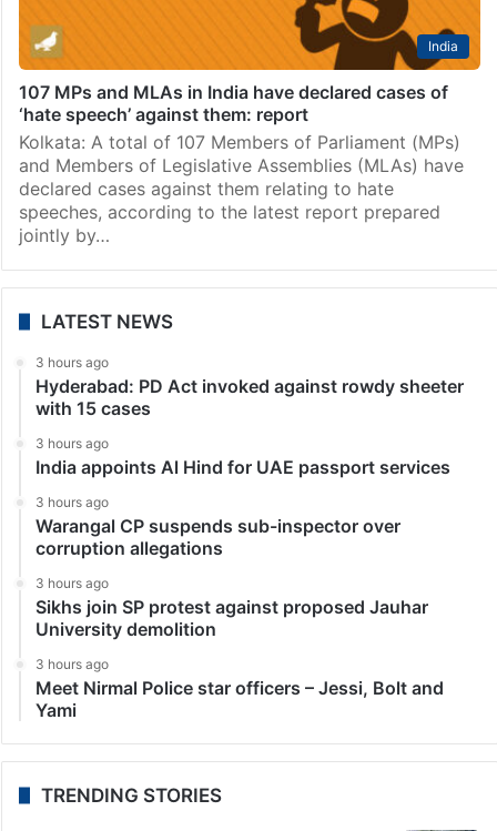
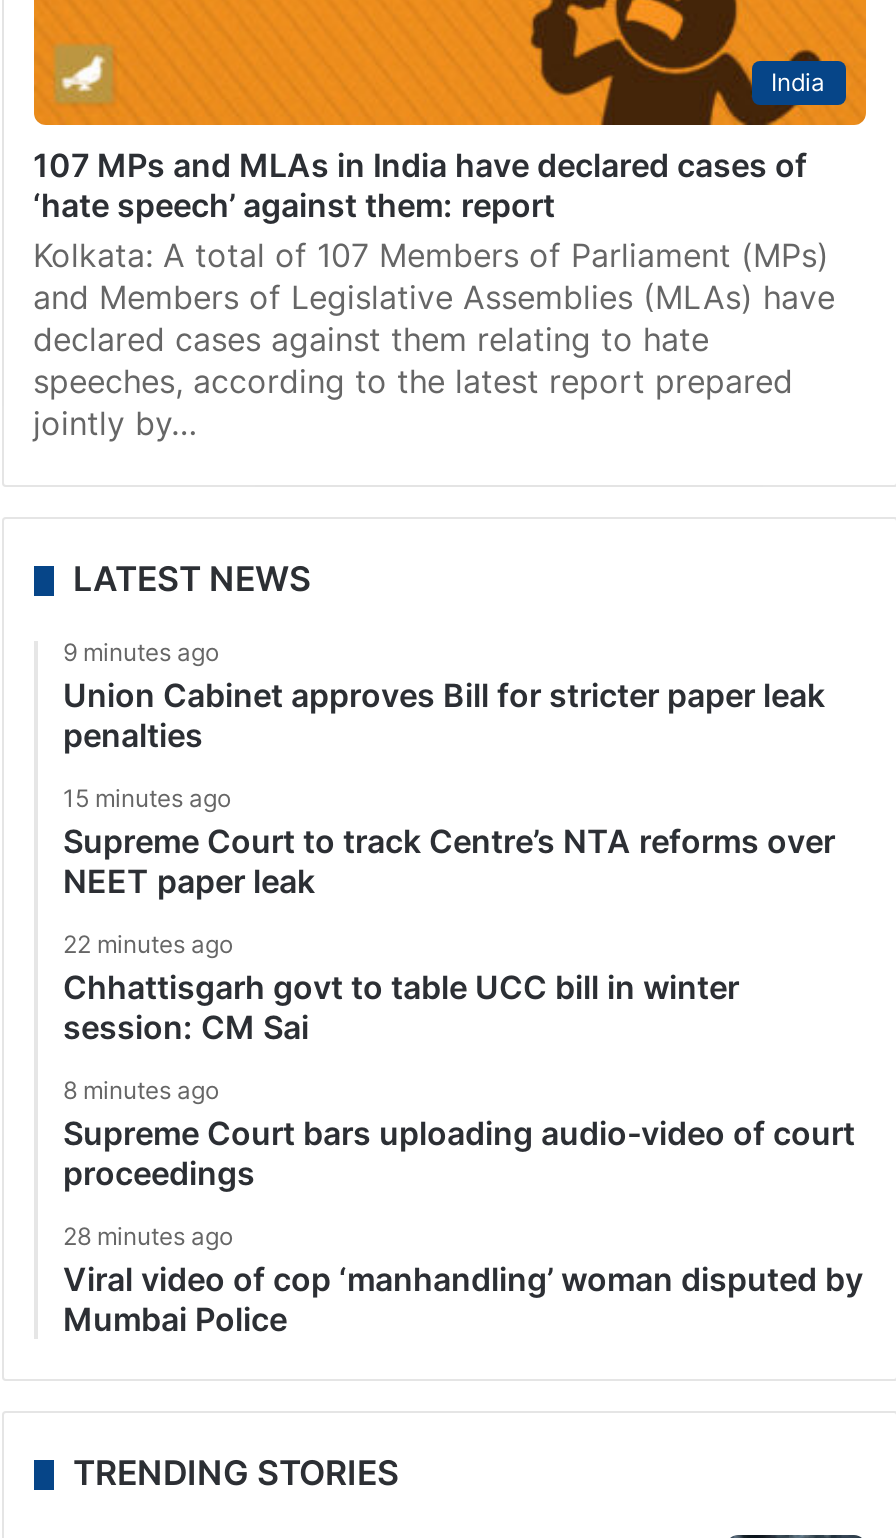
[35,353,463,419] 3 hours ago | Hyderabad: PD Act invoked against rowdy sheeter | with 15 cases -> [63,637,825,755] 9 minutes ago | Union Cabinet approves Bill for stricter paper leak | penalties
[35,434,450,478] 3 hours ago | India appoints Al Hind for UAE passport services -> [63,783,835,901] 15 minutes ago | Supreme Court to track Centre’s NTA reforms over | NEET paper leak
[35,493,400,559] 3 hours ago | Warangal CP suspends sub-inspector over | corruption allegations -> [63,929,739,1047] 22 minutes ago | Chhattisgarh govt to table UCC bill in winter | session: CM Sai
[35,574,428,640] 3 hours ago | Sikhs join SP protest against proposed Jauhar | University demolition -> [63,1075,855,1193] 8 minutes ago | Supreme Court bars uploading audio-video of court | proceedings
[35,655,443,721] 3 hours ago | Meet Nirmal Police star officers – Jessi, Bolt and | Yami -> [63,1221,863,1339] 28 minutes ago | Viral video of cop ‘manhandling’ woman disputed by | Mumbai Police

